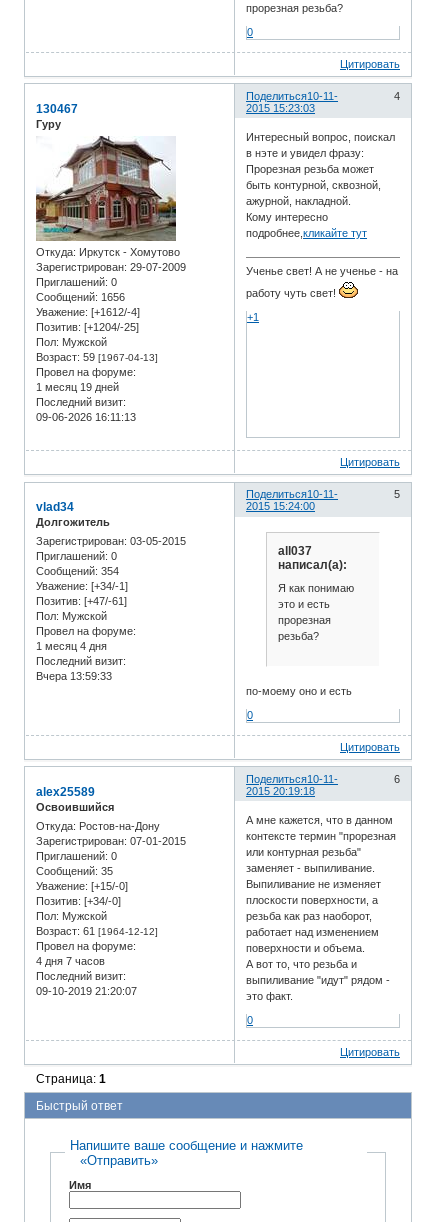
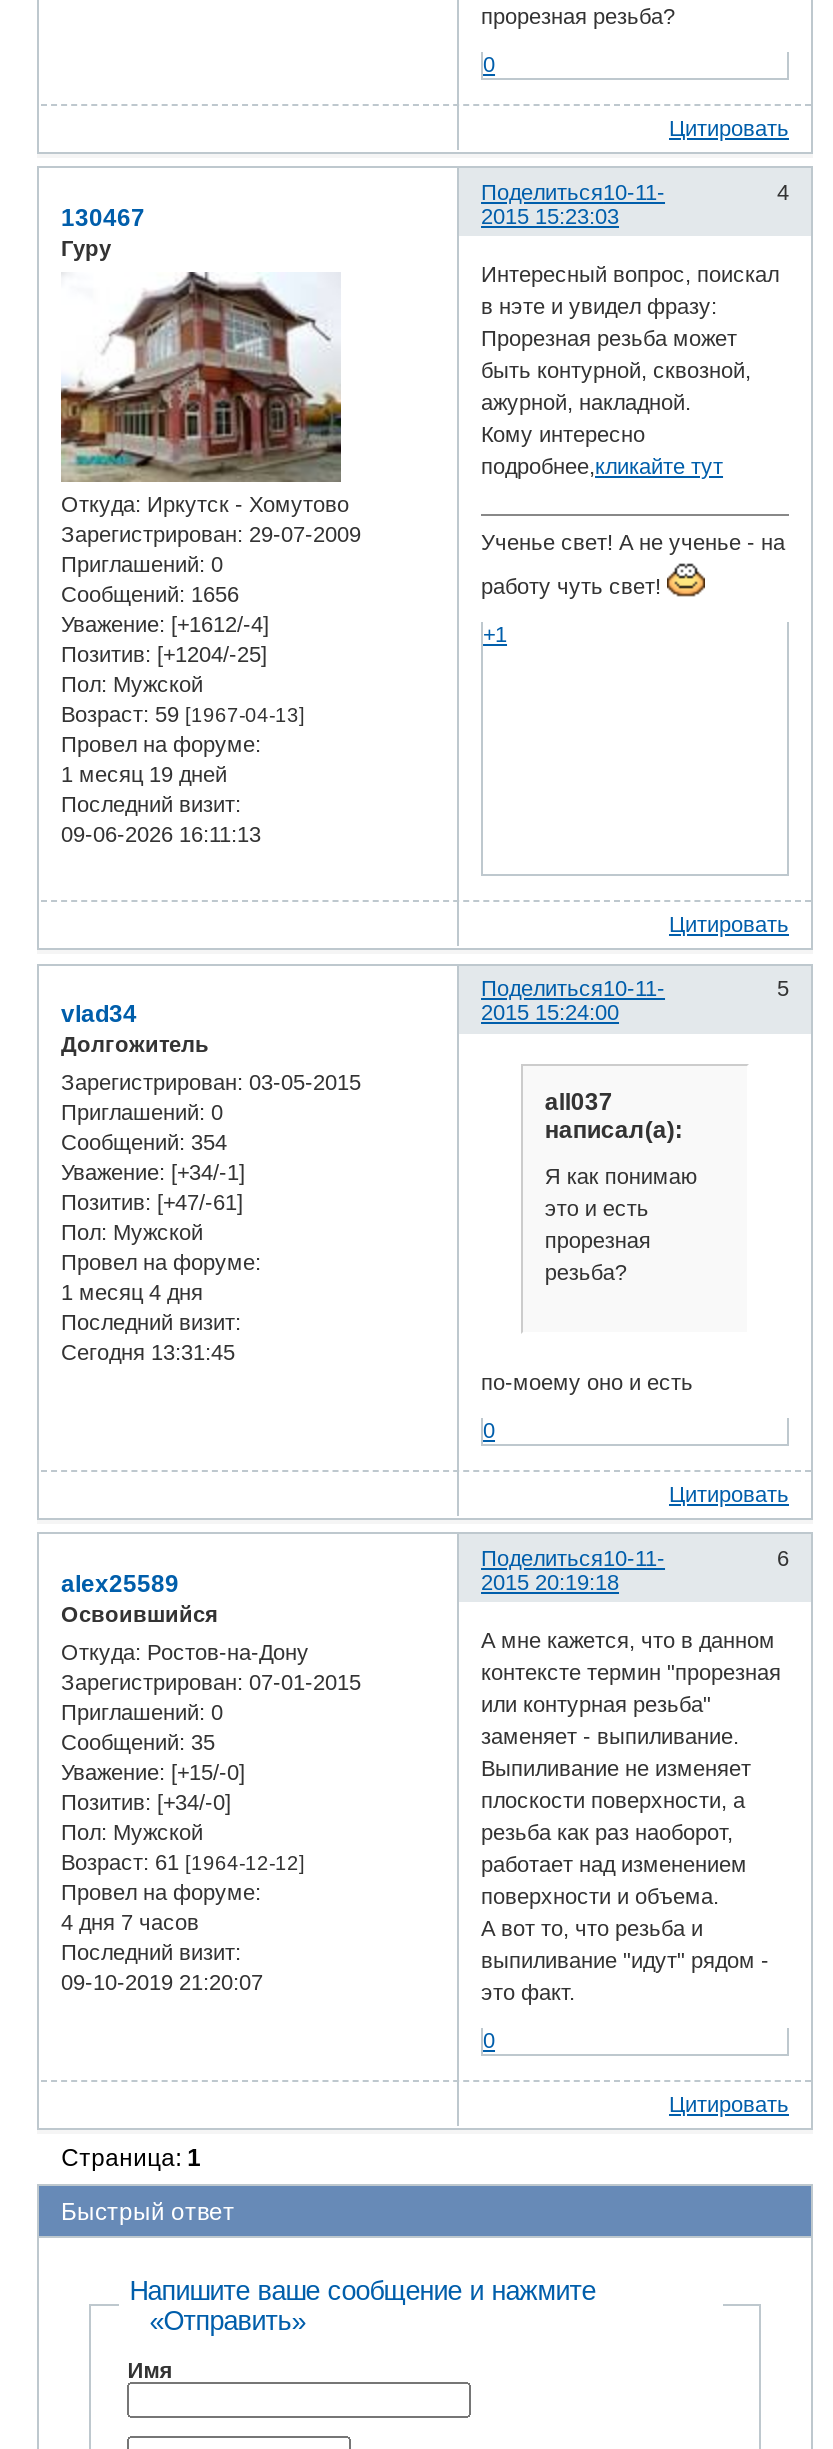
[36,670,112,682] Вчера 13:59:33 -> [61,1341,235,1365] Сегодня 13:31:45

